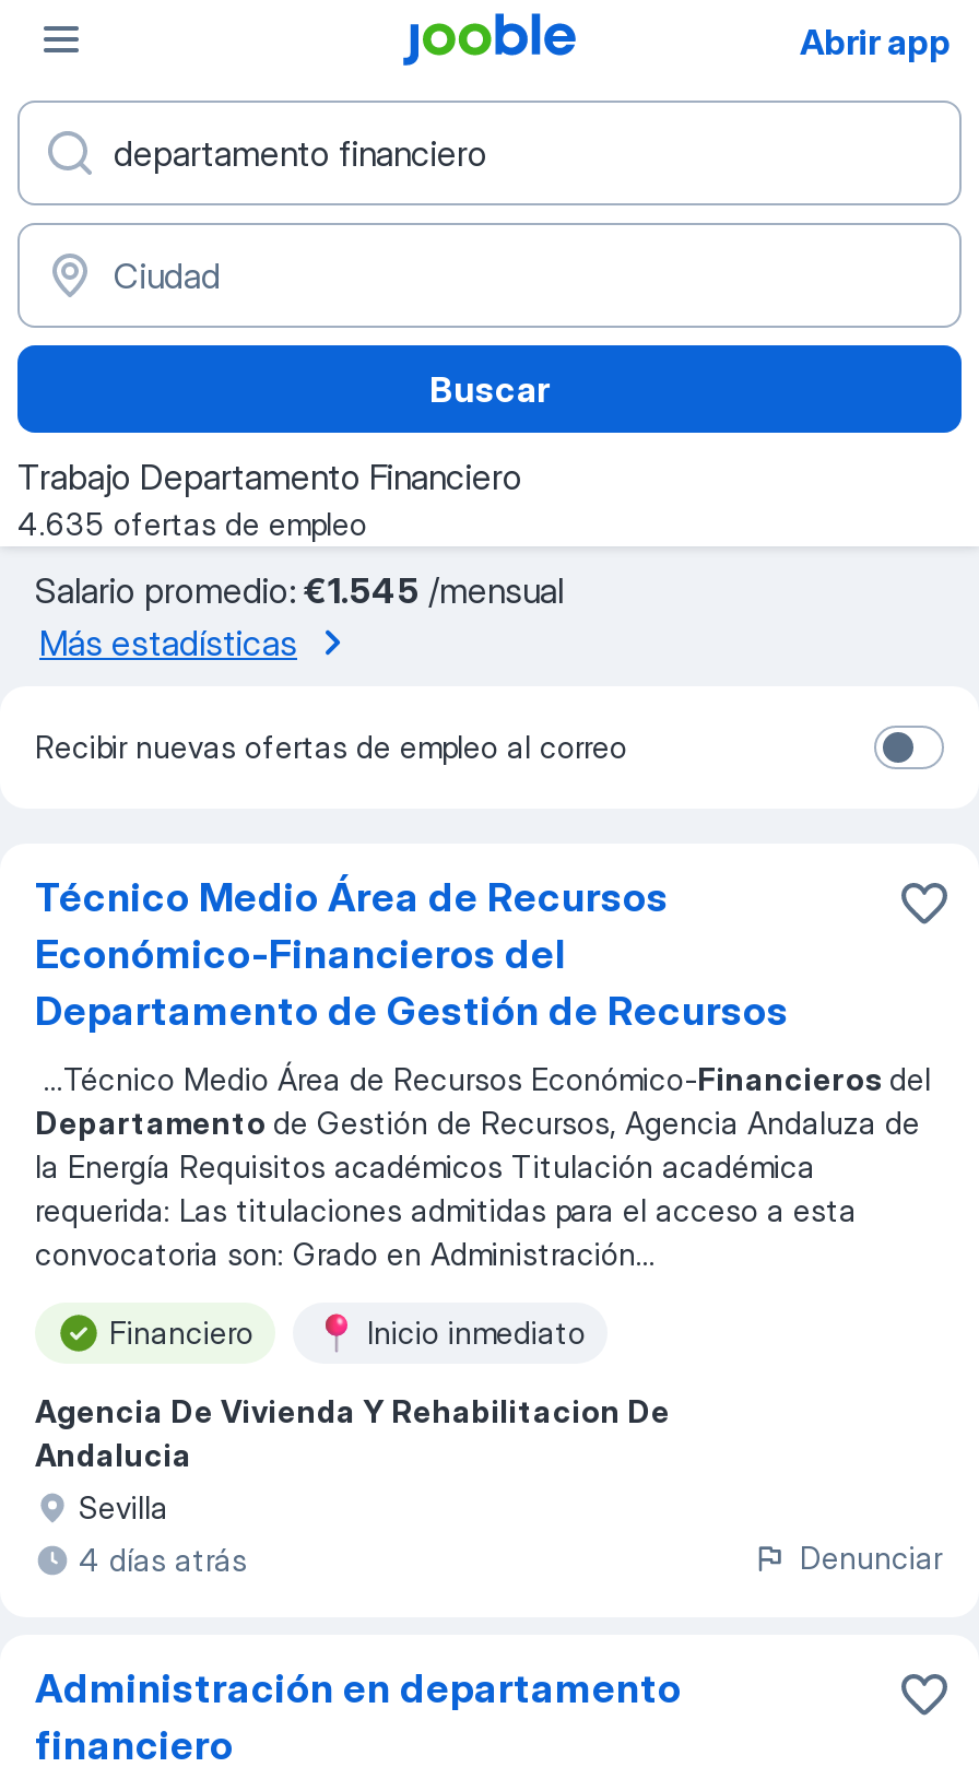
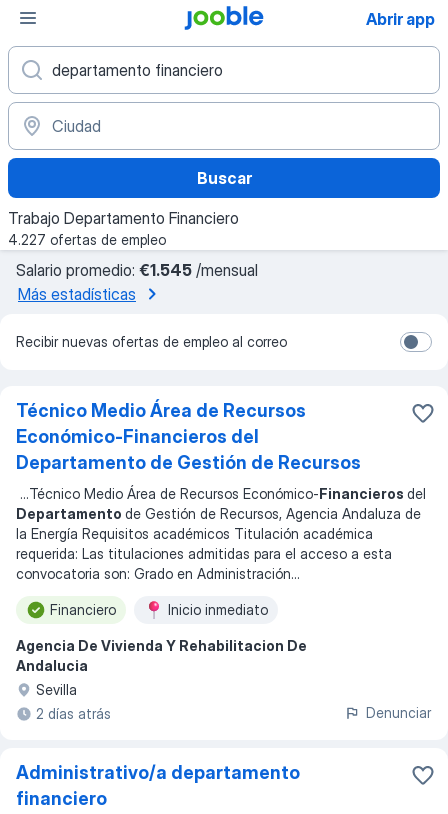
[17,505,367,542] 4.635 ofertas de empleo -> [8,231,166,248] 4.227 ofertas de empleo
[79,1541,247,1578] 4 días atrás -> [36,705,111,722] 2 días atrás
[35,1665,682,1711] Administración en departamento -> [16,762,300,783] Administrativo/a departamento

